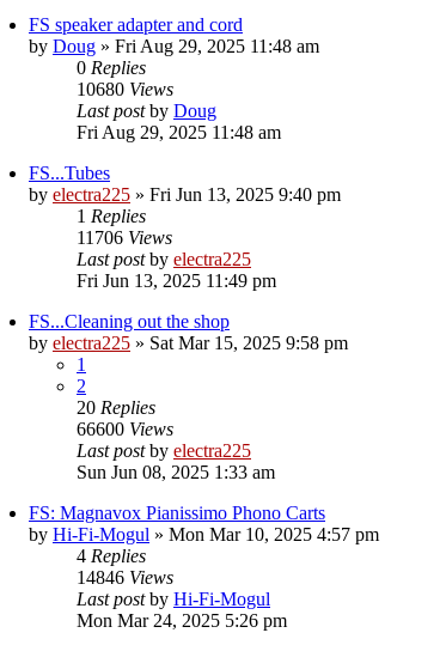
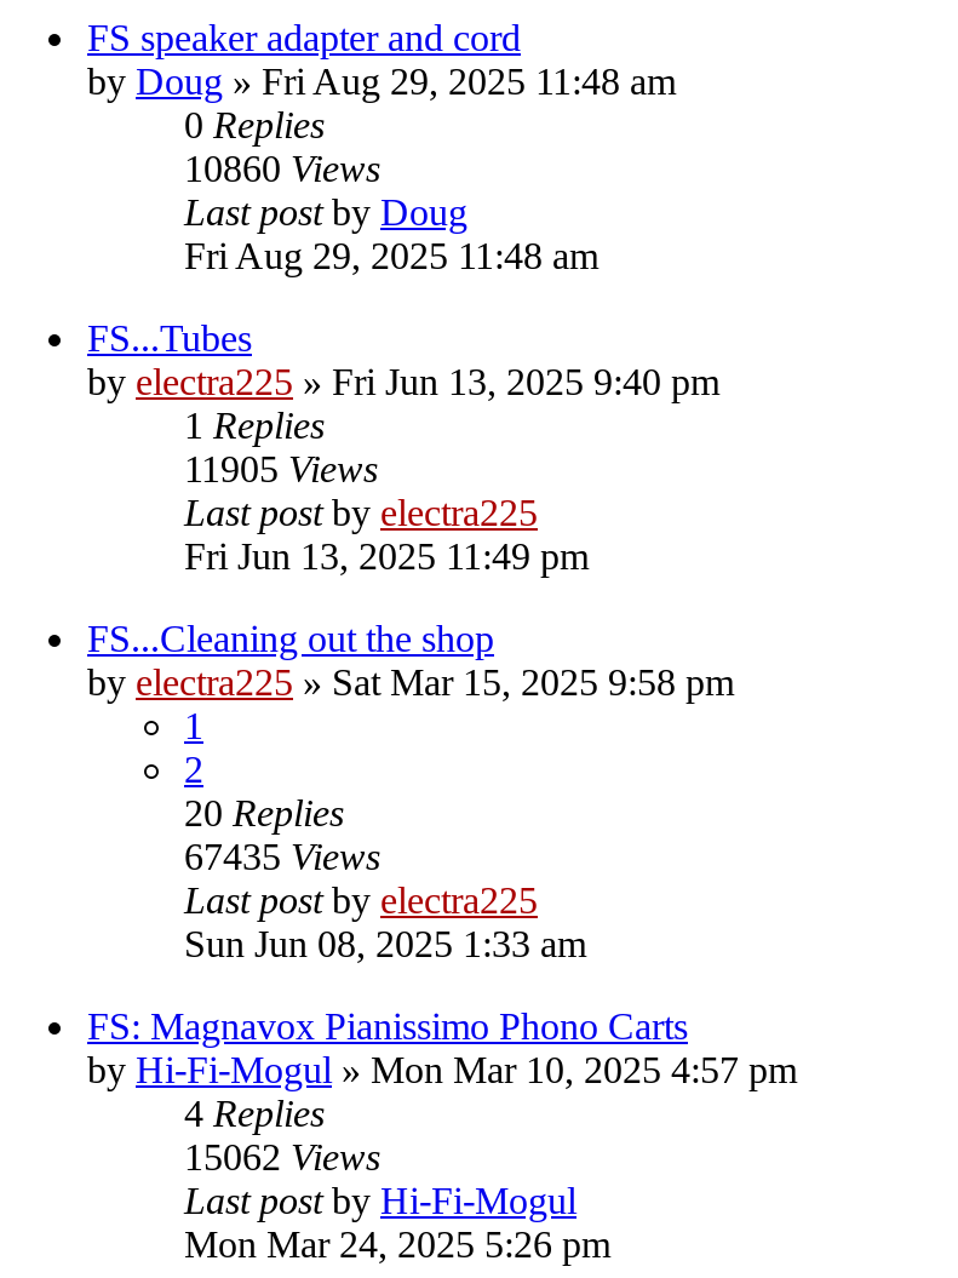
[77,79,173,99] 10680 Views -> [184,147,380,188] 10860 Views
[77,227,172,247] 11706 Views -> [184,448,378,489] 11905 Views
[77,419,173,439] 66600 Views -> [184,835,380,877] 67435 Views
[77,567,173,587] 14846 Views -> [184,1136,380,1177] 15062 Views

